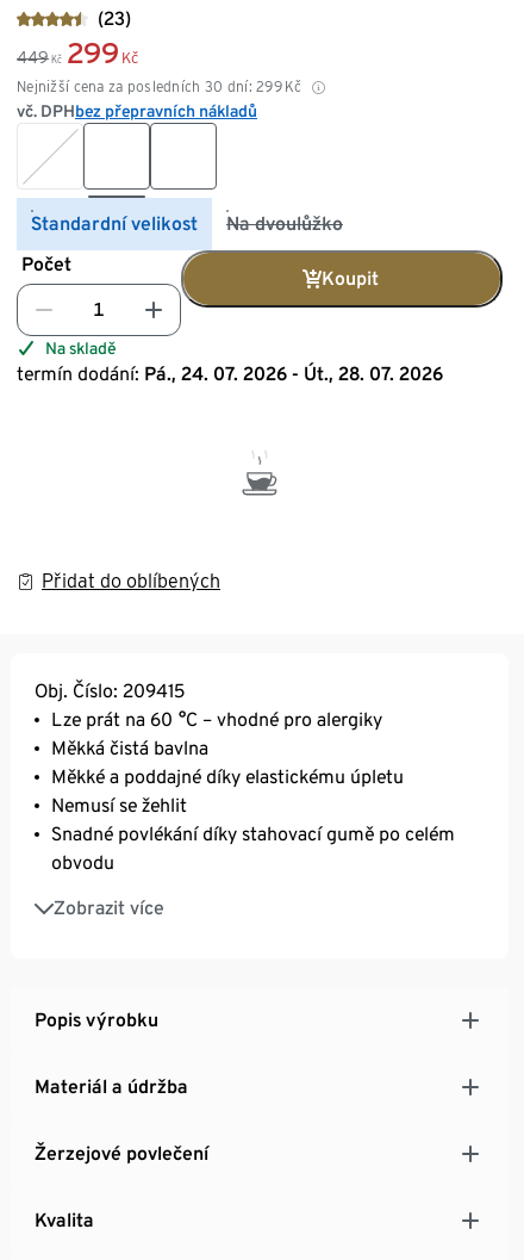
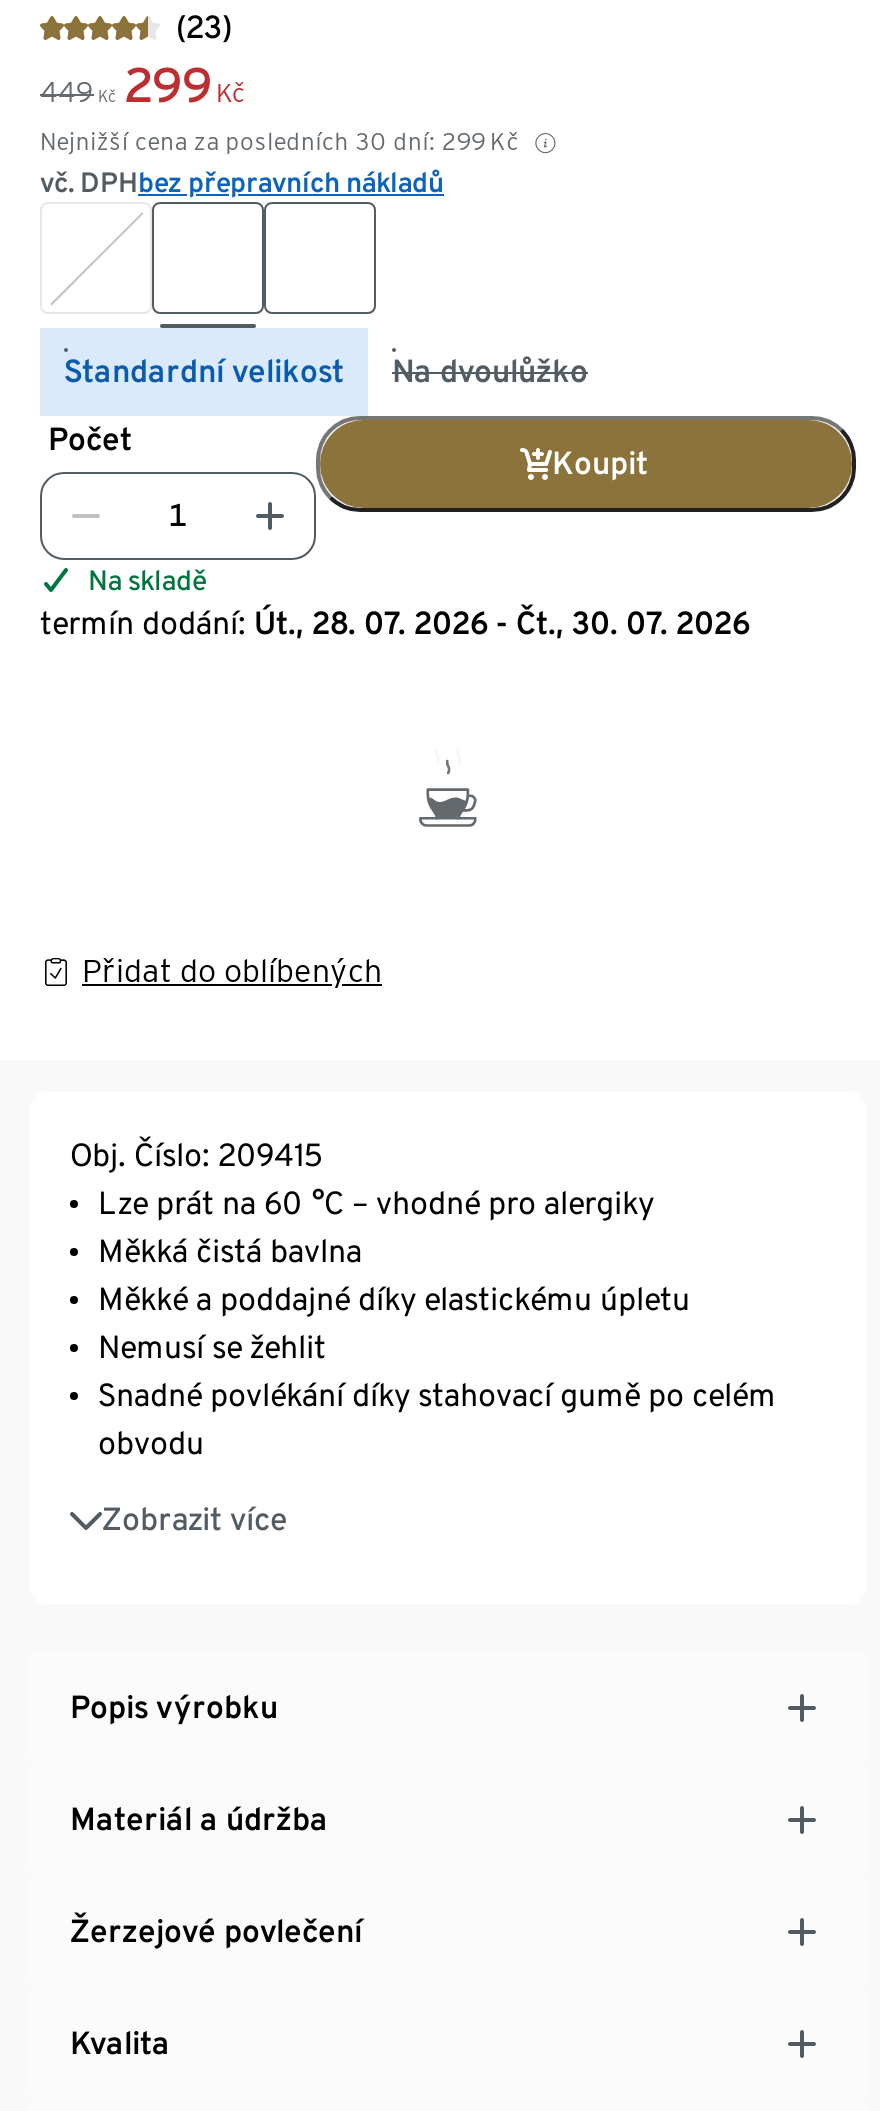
[17,363,443,385] termín dodání: Pá., 24. 07. 2026 - Út., 28. 07. 2026 -> [40,605,750,643] termín dodání: Út., 28. 07. 2026 - Čt., 30. 07. 2026

